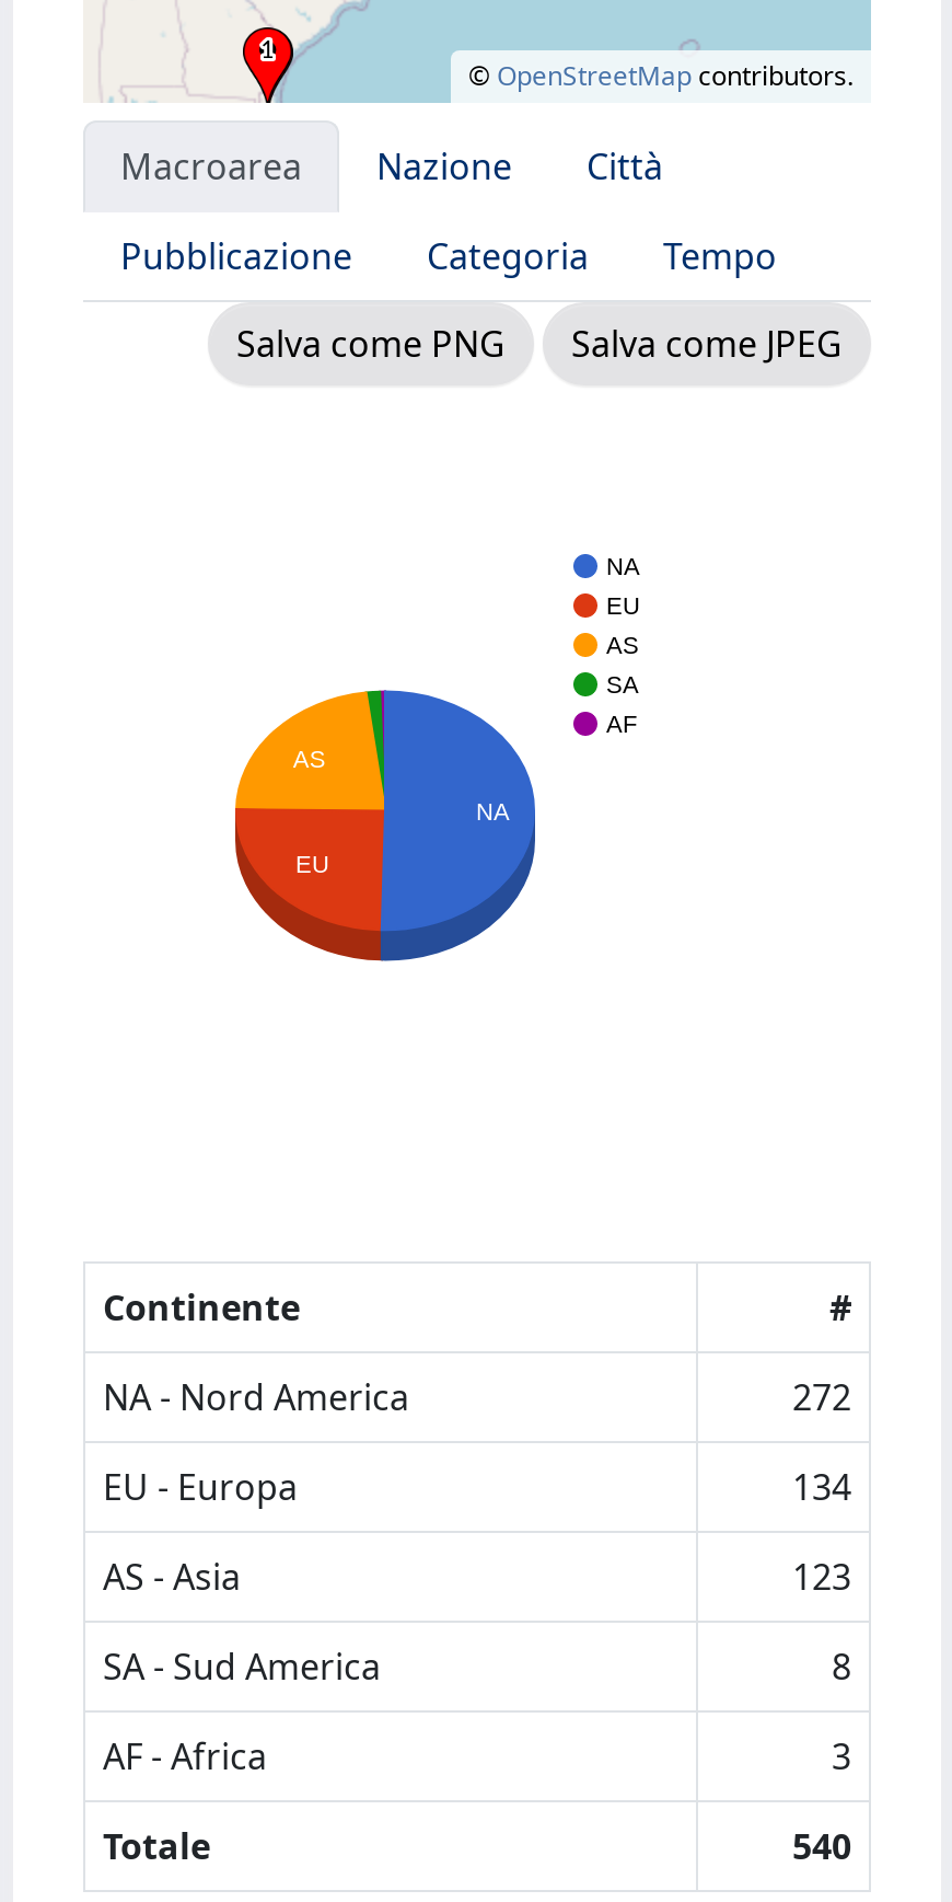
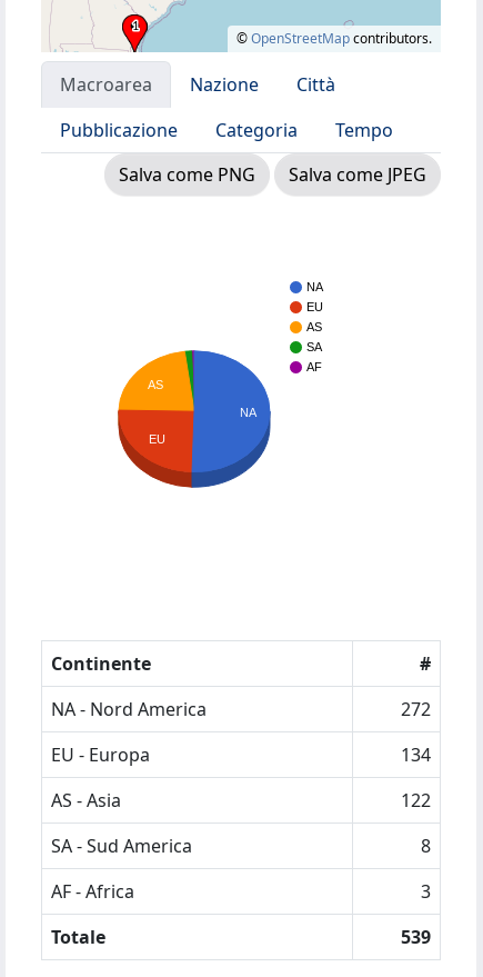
[792,1553,851,1601] 123 -> [401,788,431,812] 122
[792,1822,851,1870] 540 -> [401,925,431,949] 539

